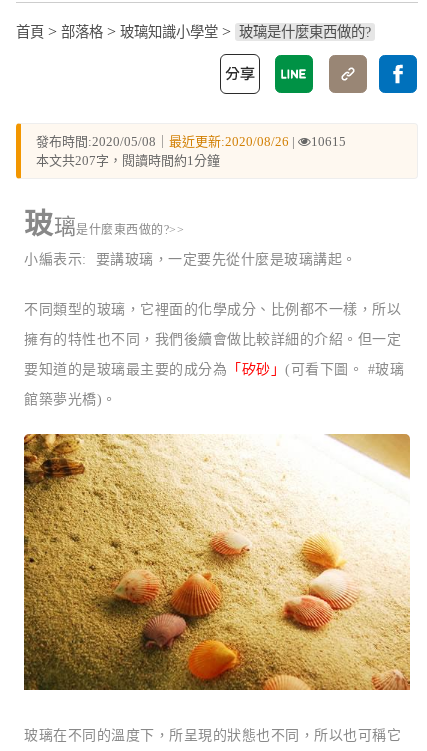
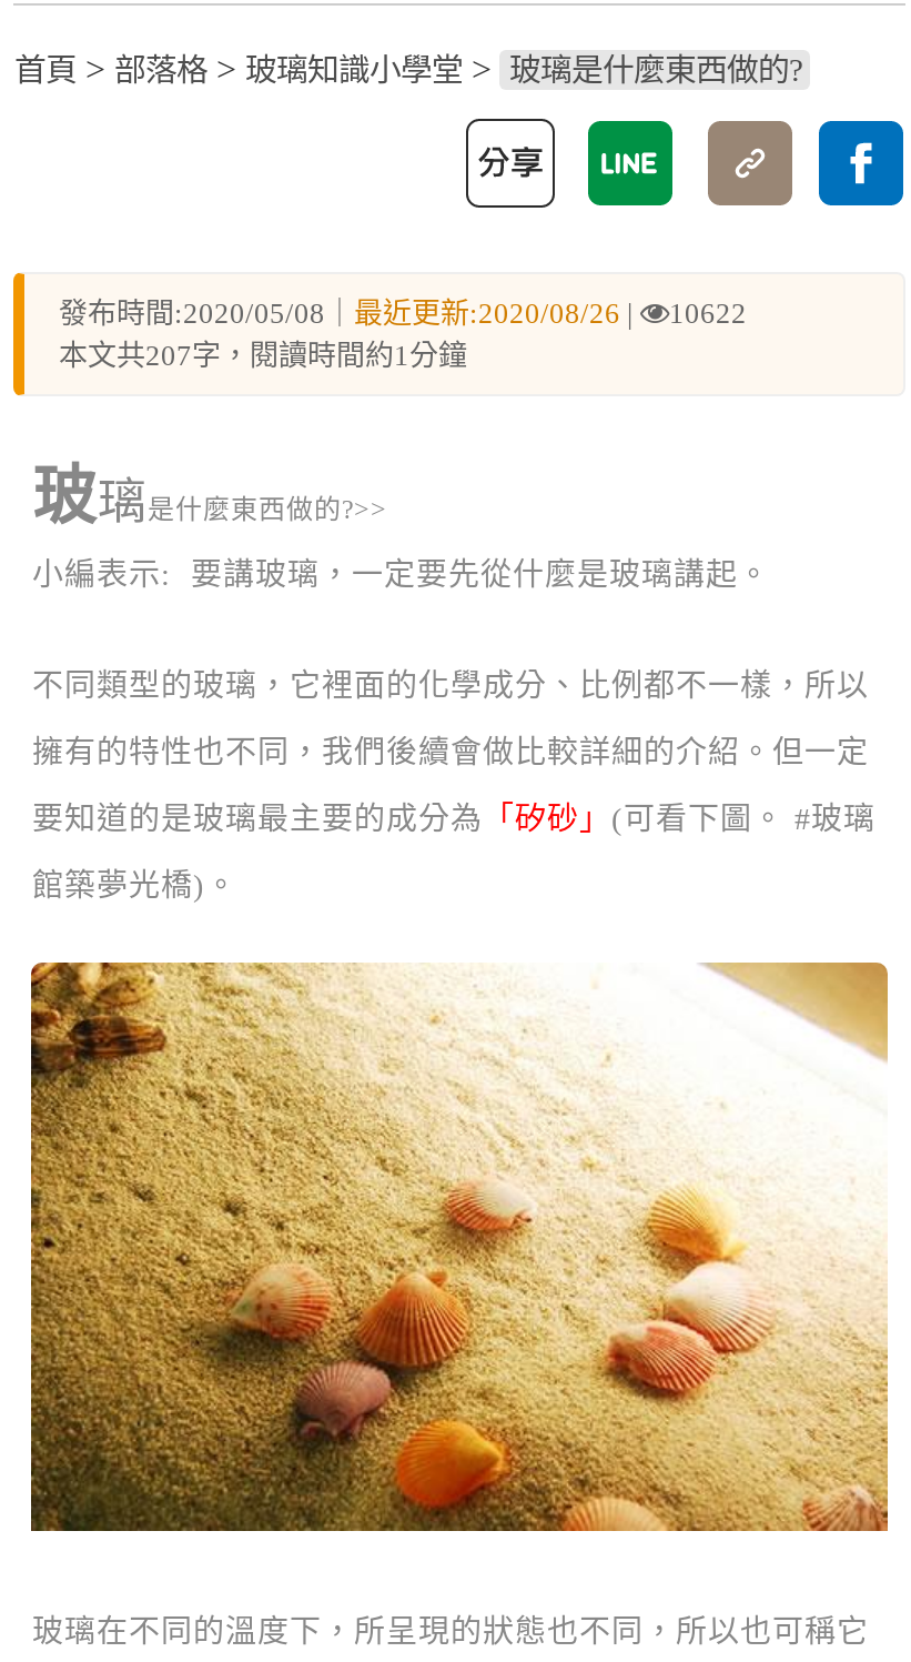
[311,134,346,149] 10615 -> [669,297,747,331] 10622

